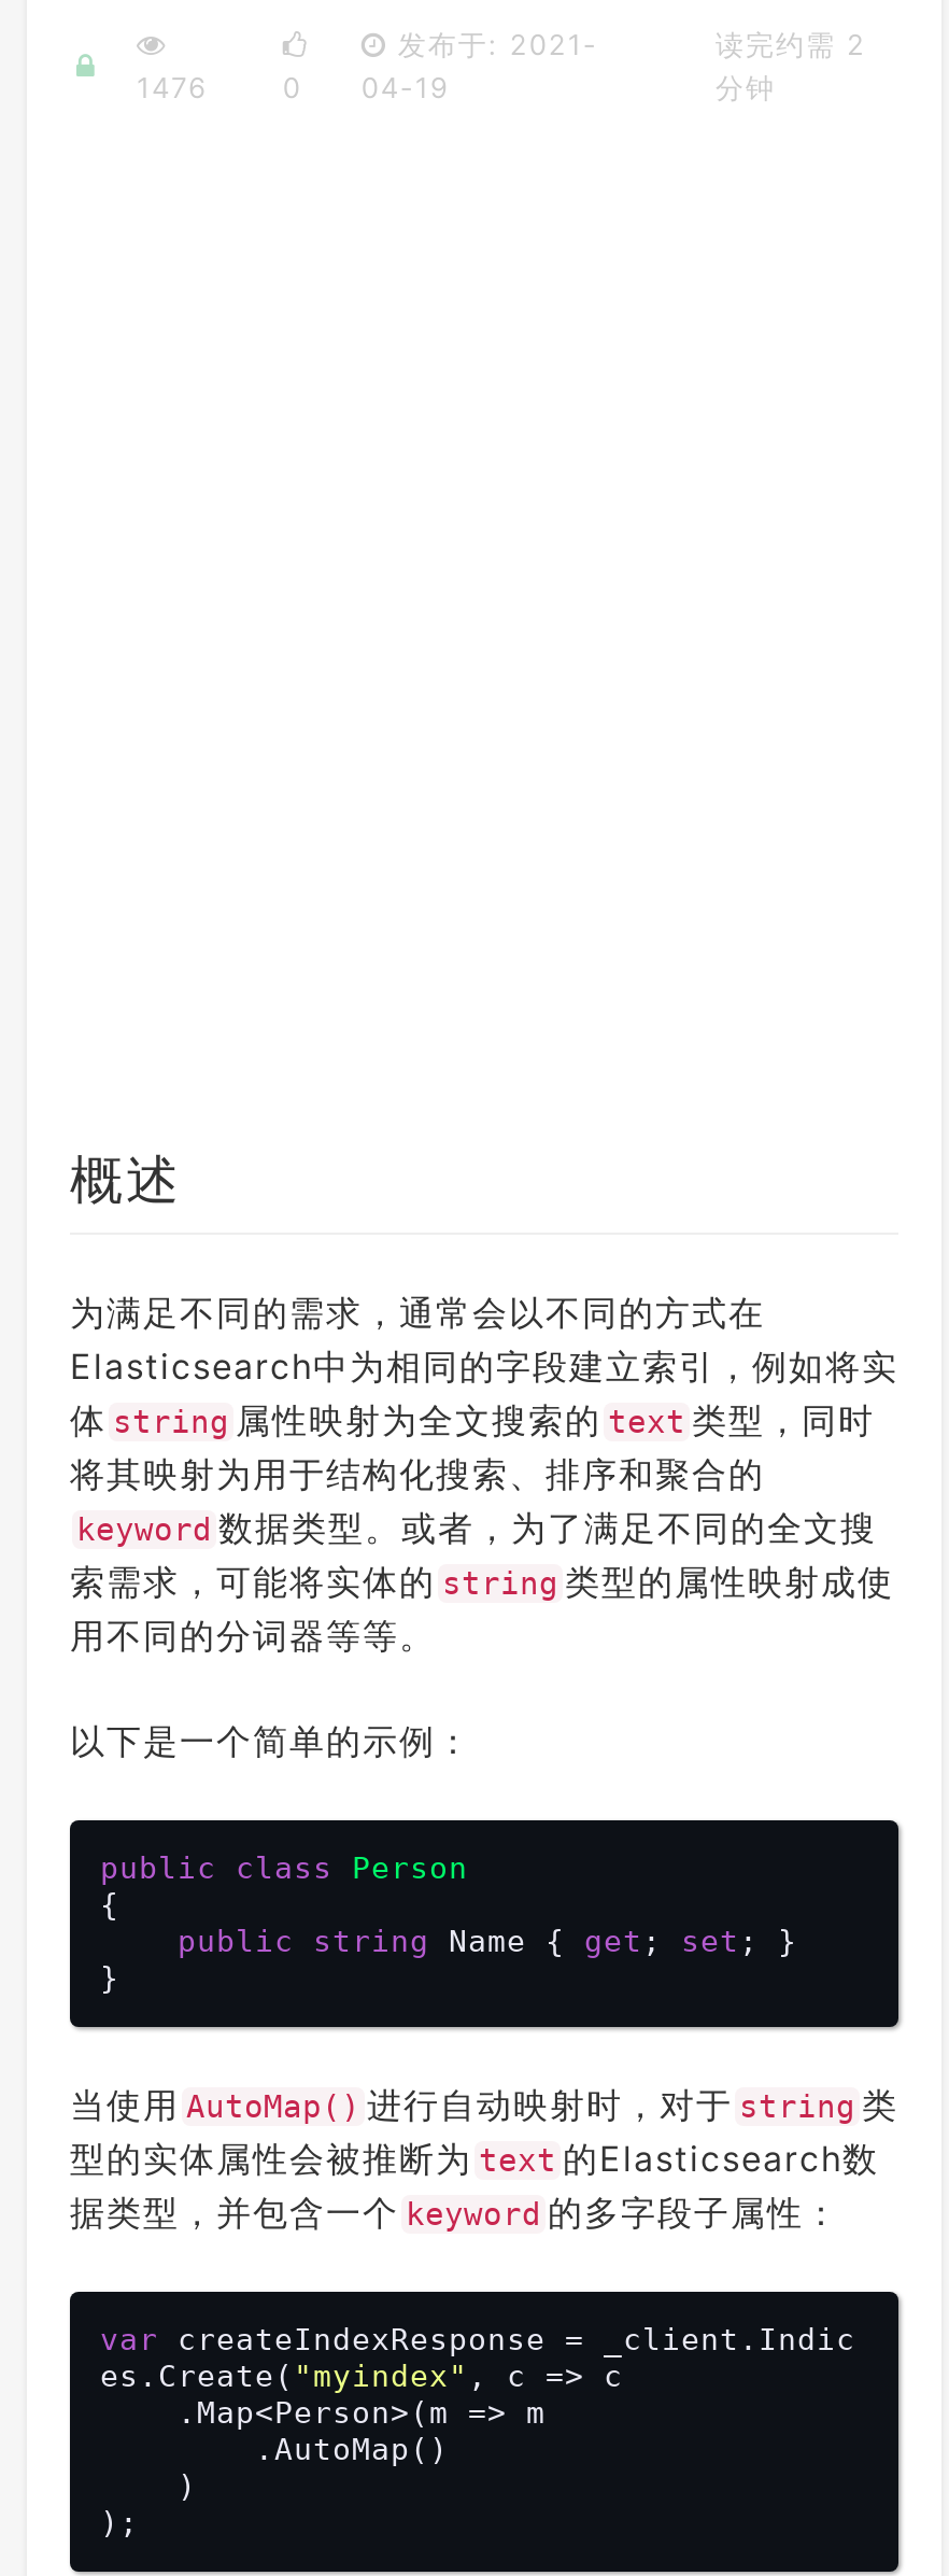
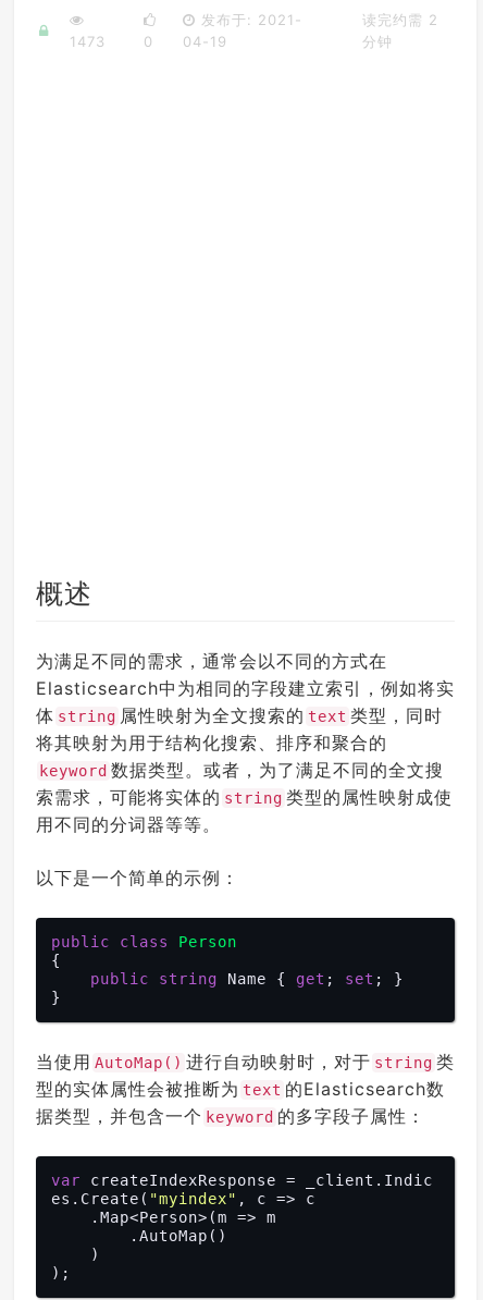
[137,70,208,104] 1476 -> [70,33,106,50] 1473

